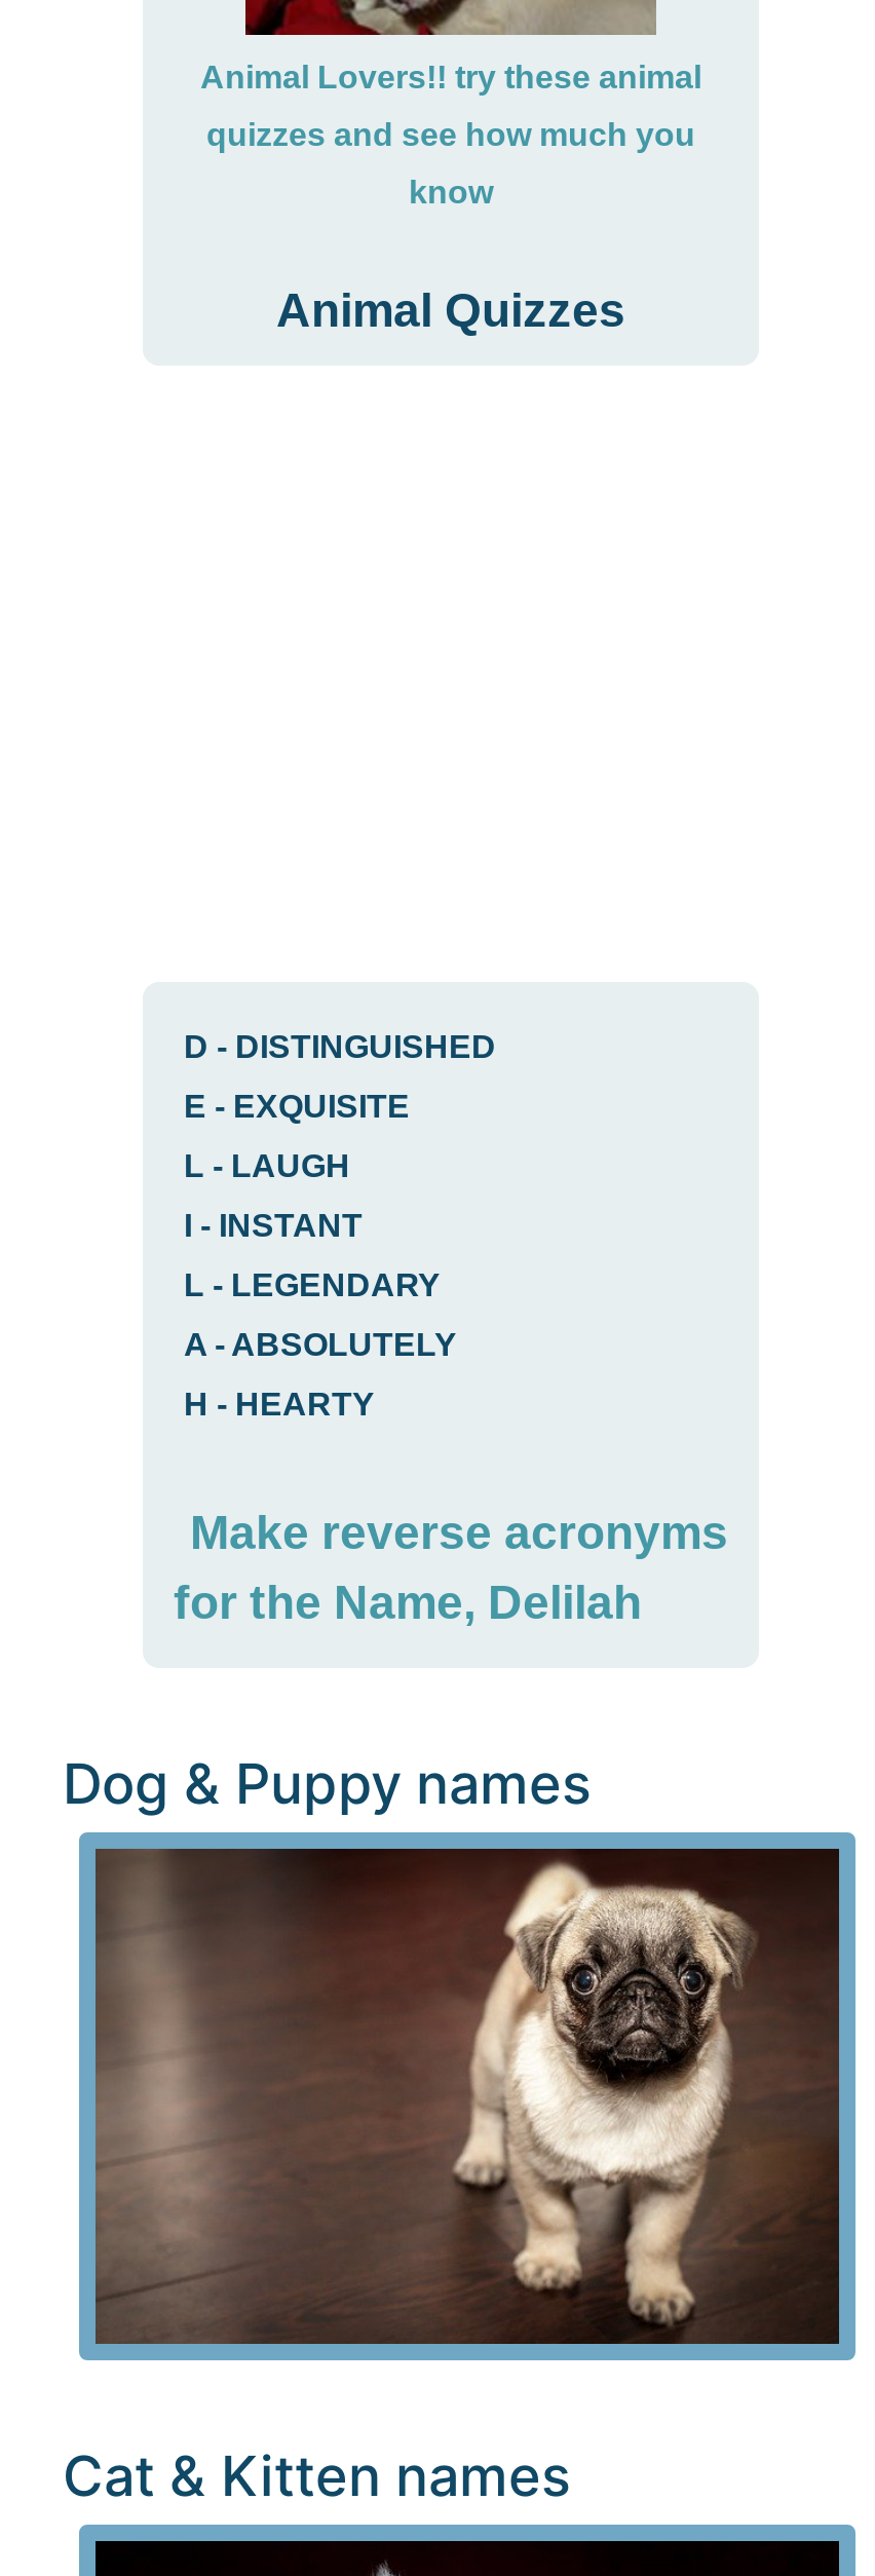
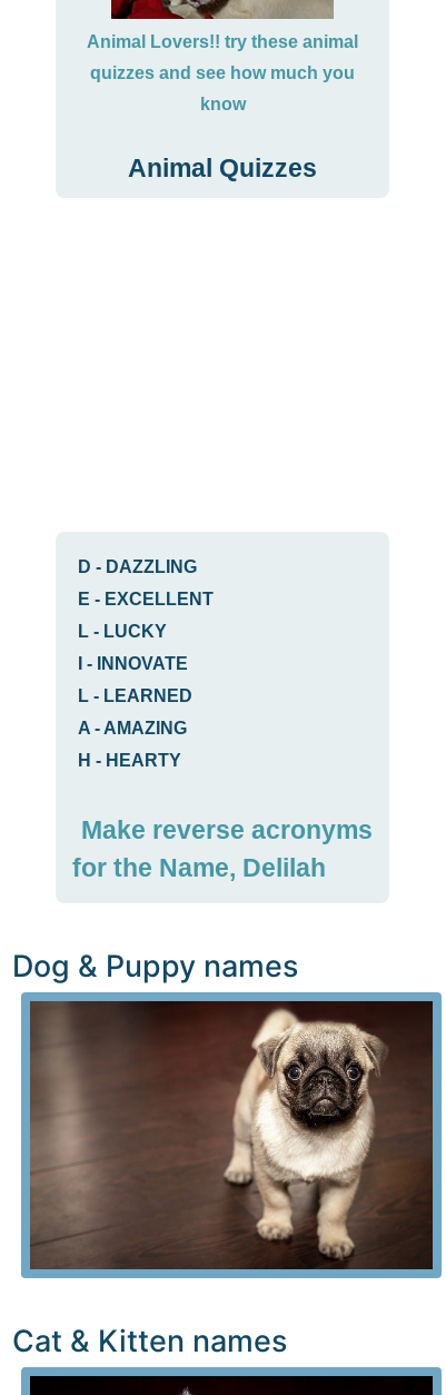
[184,1029,496,1064] D - DISTINGUISHED -> [78,557,197,576] D - DAZZLING
[184,1089,410,1124] E - EXQUISITE -> [78,590,214,609] E - EXCELLENT
[184,1148,350,1183] L - LAUGH -> [78,622,167,641] L - LUCKY
[184,1208,363,1243] I - INSTANT -> [78,654,188,673] I - INNOVATE
[184,1267,441,1302] L - LEGENDARY -> [78,686,192,705] L - LEARNED
[184,1327,457,1362] A - ABSOLUTELY -> [78,719,187,738] A - AMAZING

